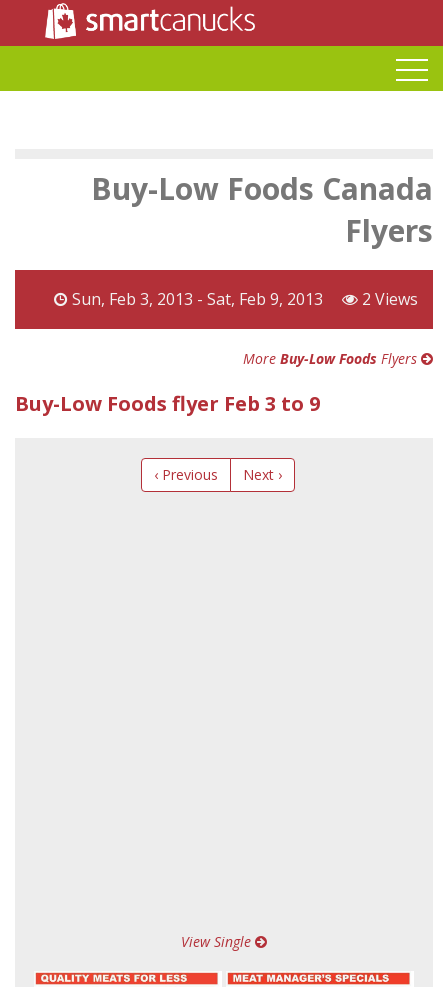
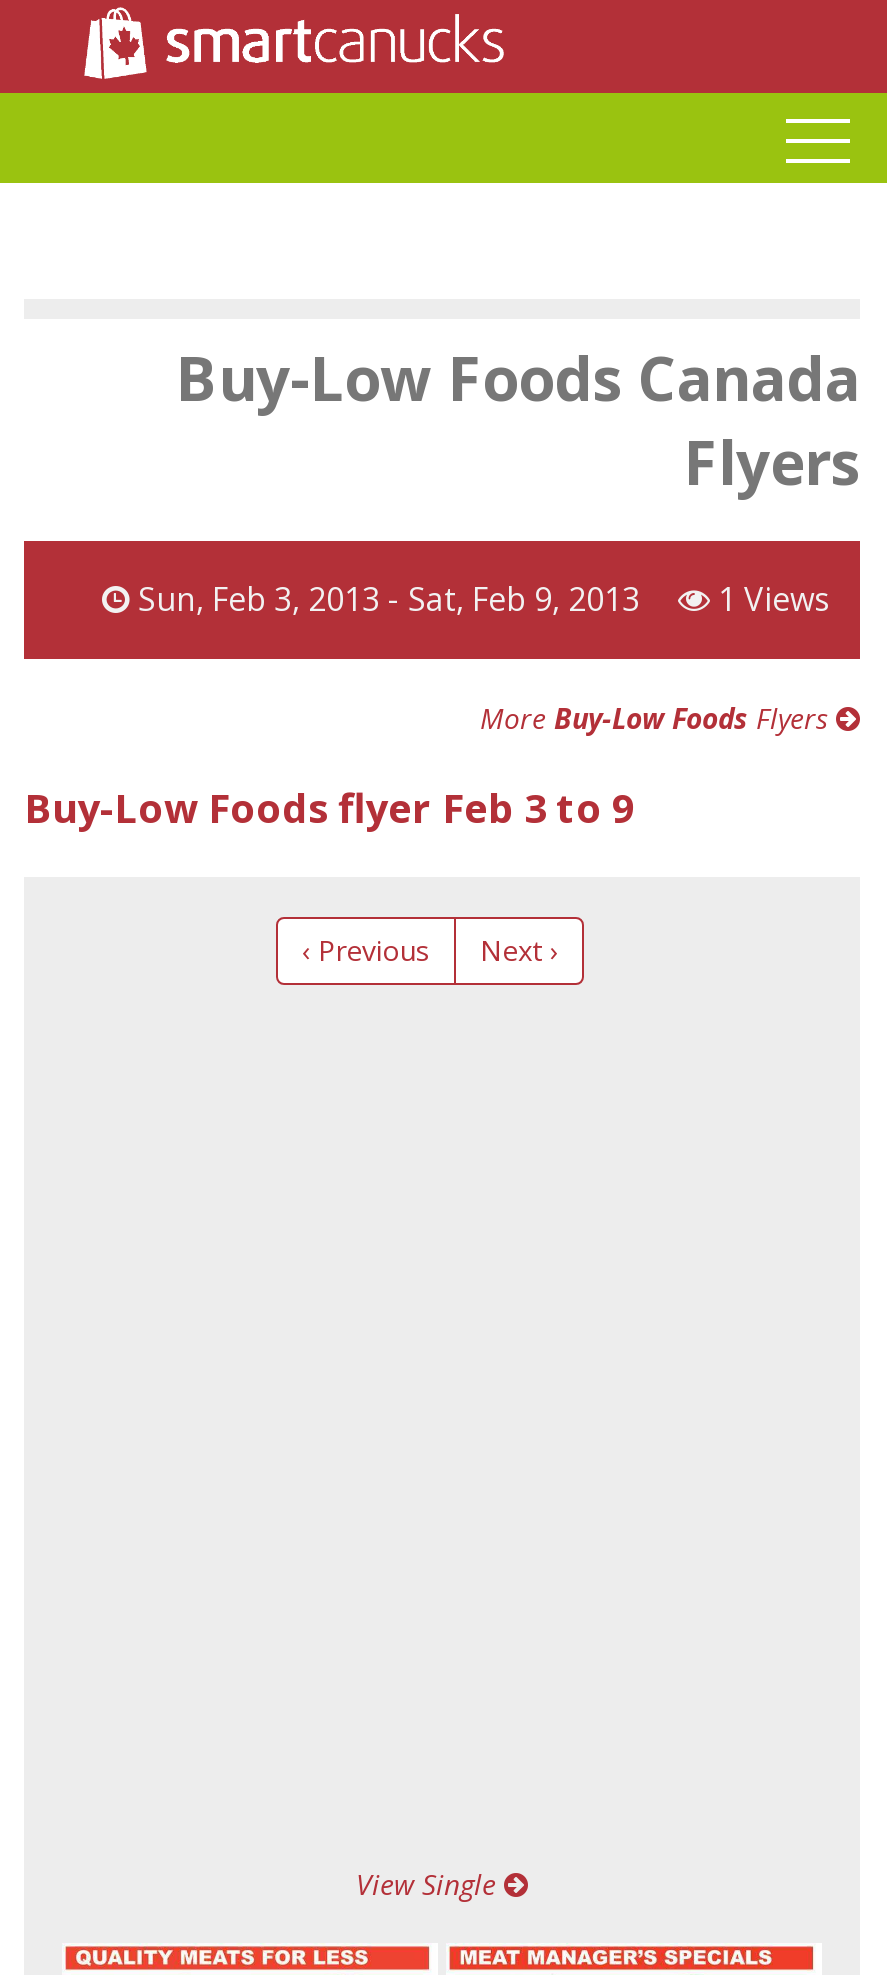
[68,288,418,310] Sun, Feb 3, 2013 - Sat, Feb 9, 2013 2 Views -> [130,577,830,621] Sun, Feb 3, 2013 - Sat, Feb 9, 2013 1 Views

